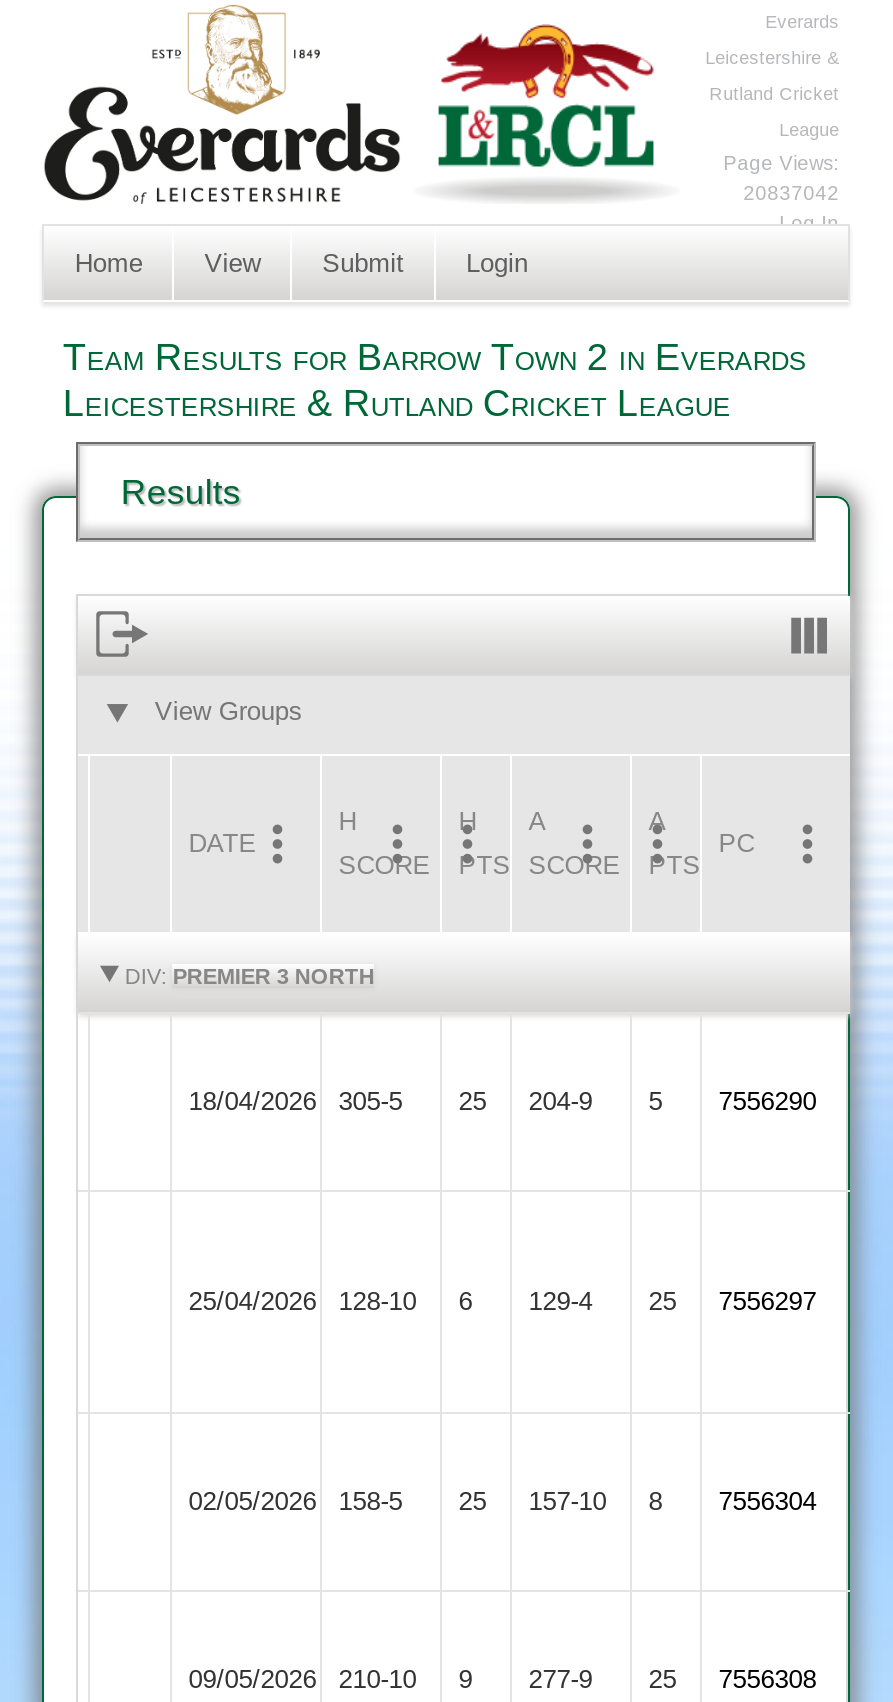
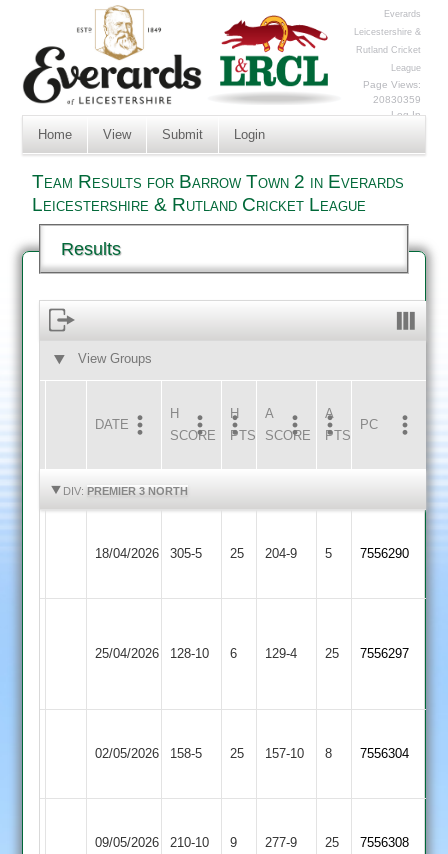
[743,182,839,204] 20837042 -> [373,94,421,105] 20830359

